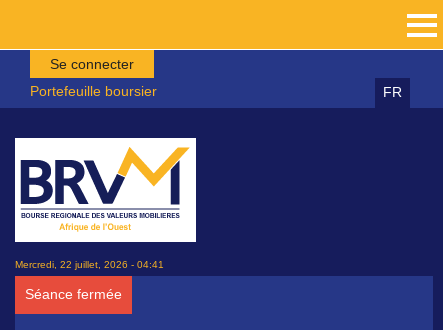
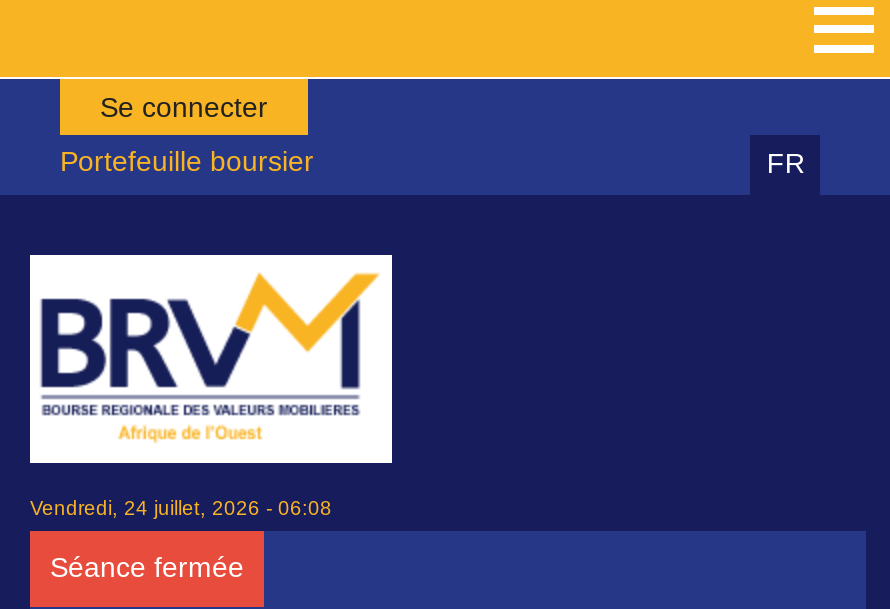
[15,259,164,270] Mercredi, 22 juillet, 2026 - 04:41 -> [30,497,332,519] Vendredi, 24 juillet, 2026 - 06:08

